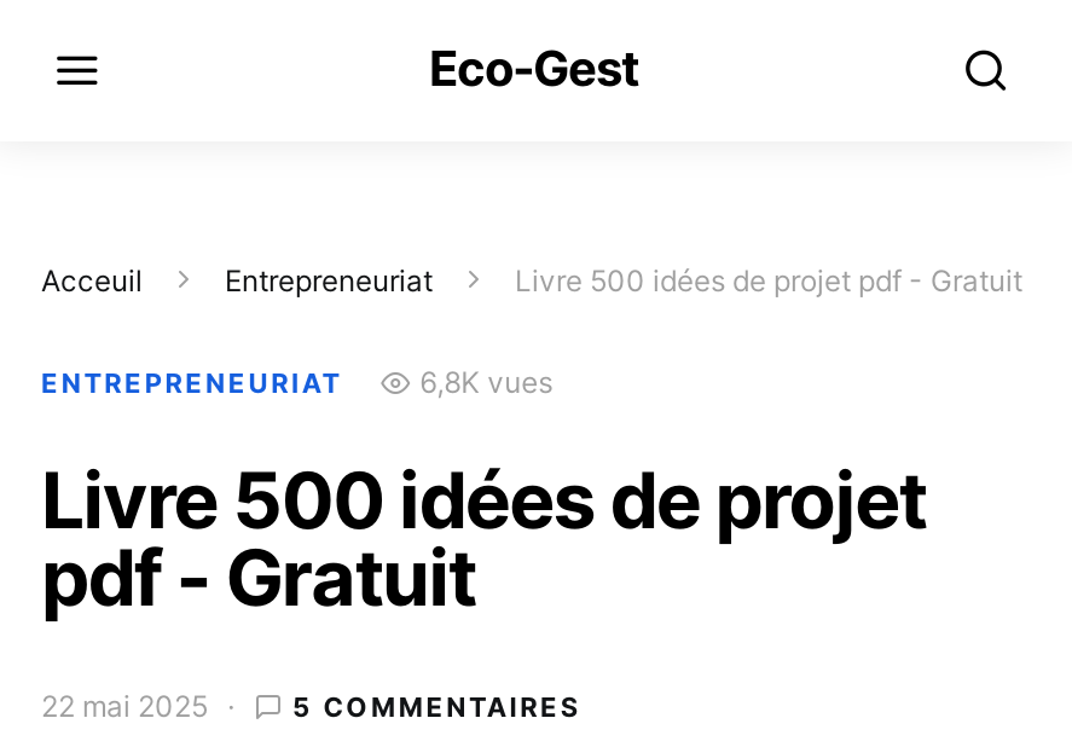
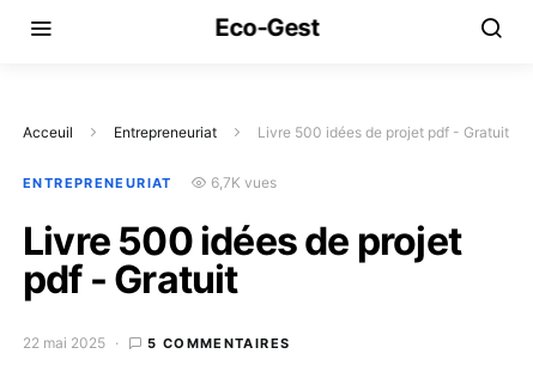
[420,364,553,400] 6,8K vues -> [210,173,276,191] 6,7K vues

